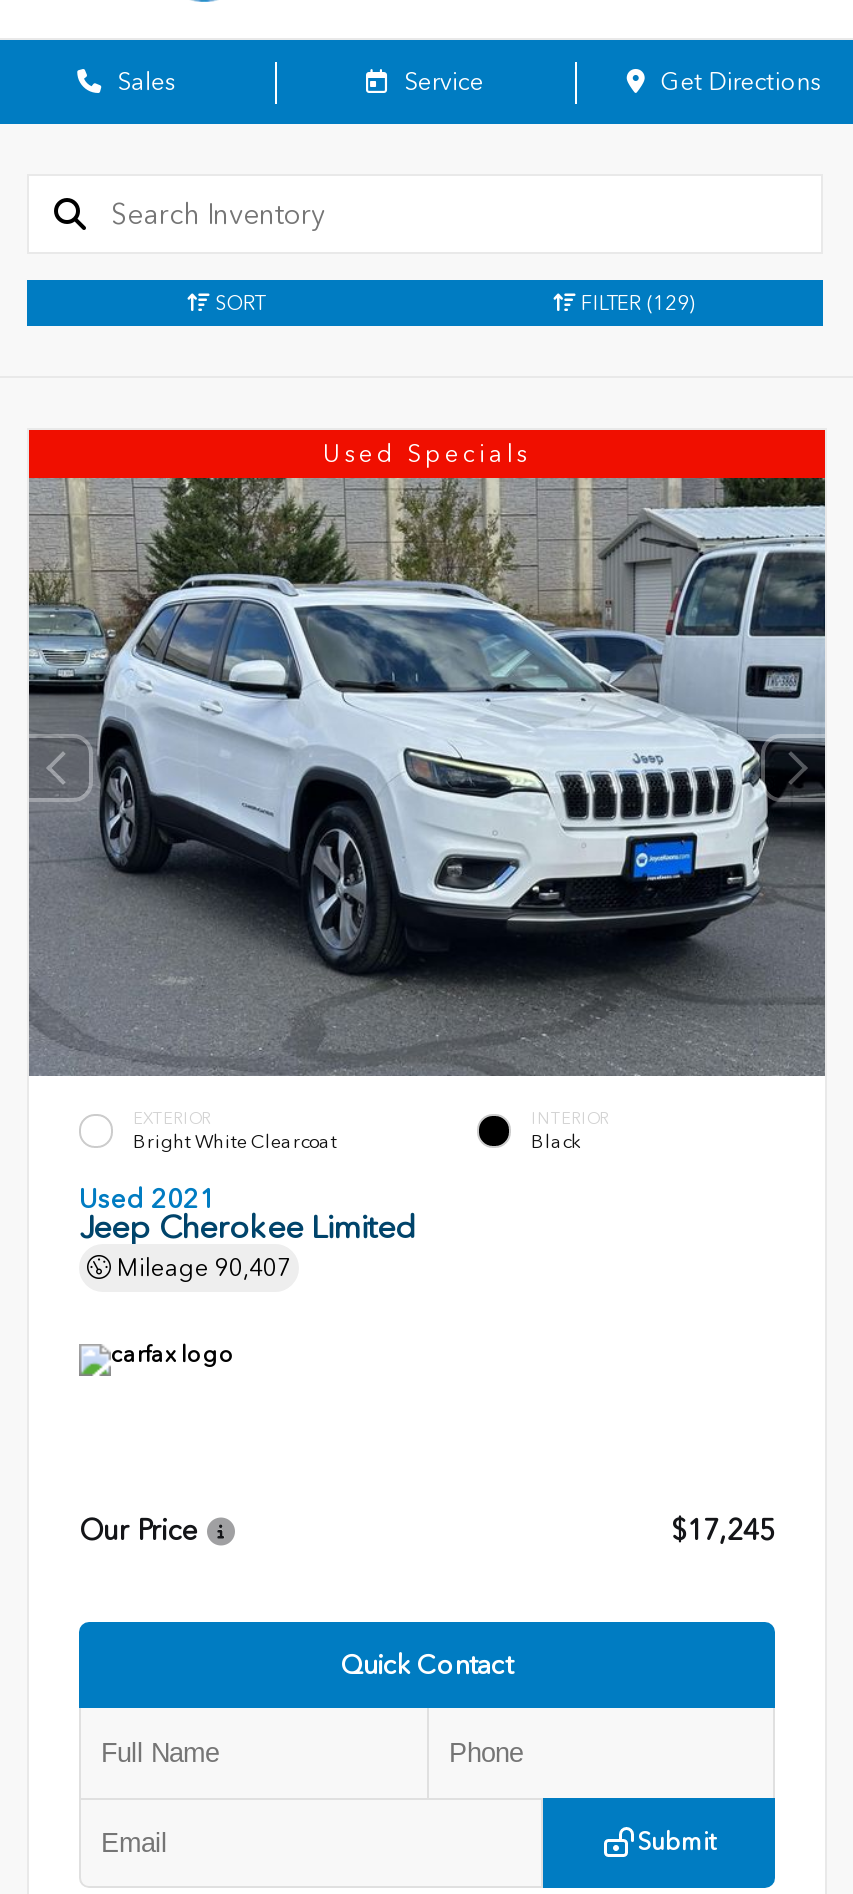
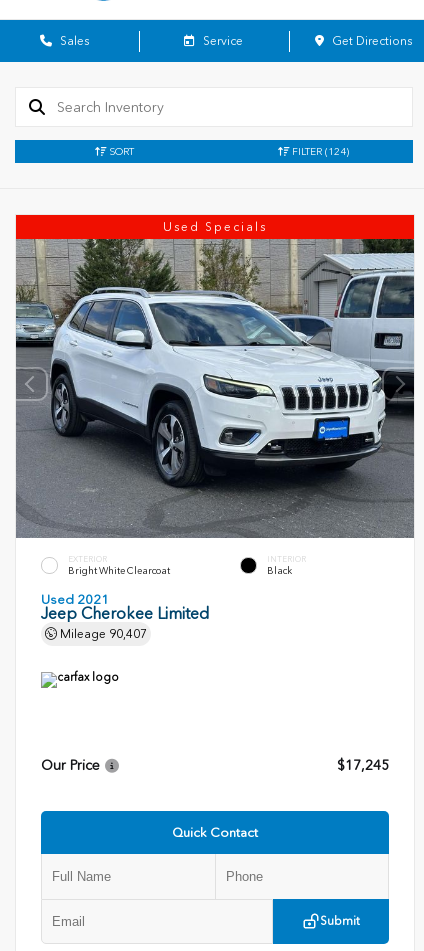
[575,292,695,316] FILTER (129) -> [289,146,349,158] FILTER (124)

